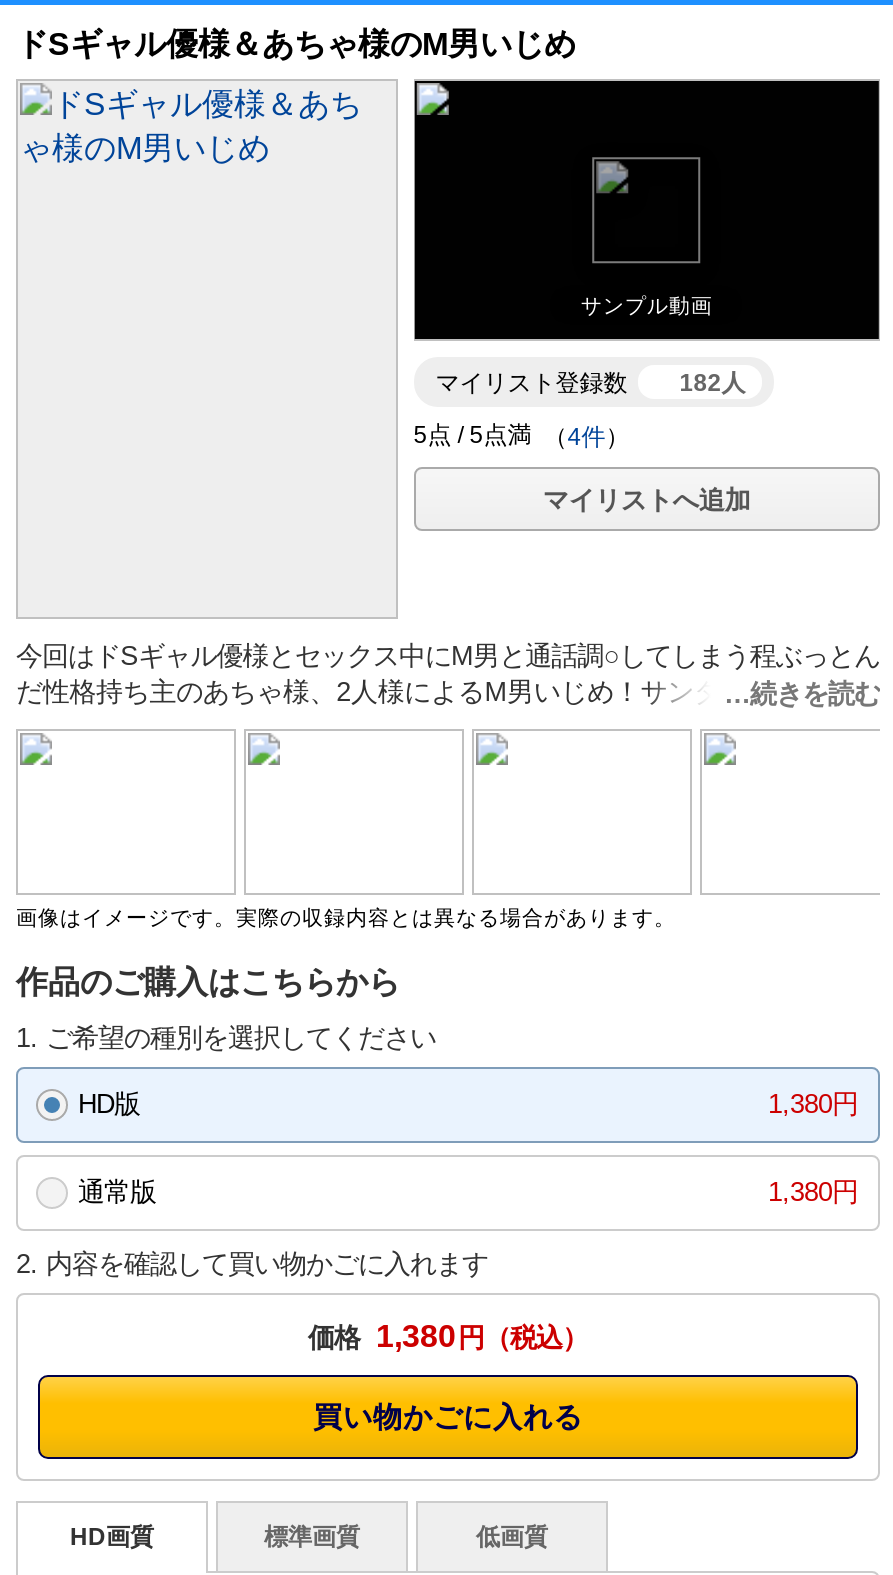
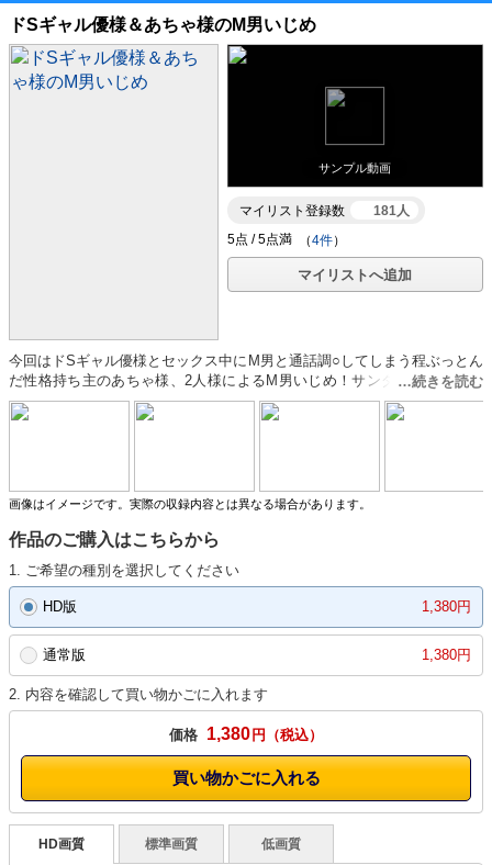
[436,368,746,397] マイリスト登録数 182人 -> [239,203,409,219] マイリスト登録数 181人

